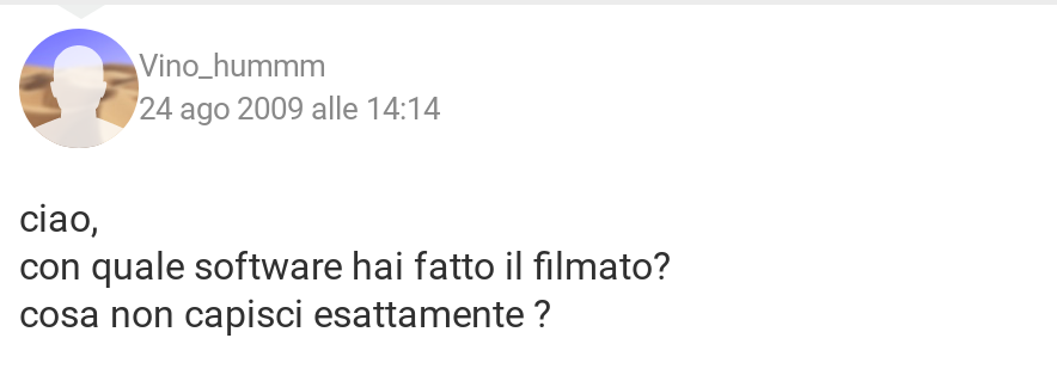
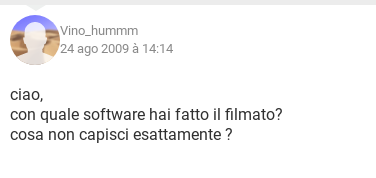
[139,91,440,127] 24 ago 2009 alle 14:14 -> [60,41,173,56] 24 ago 2009 à 14:14

